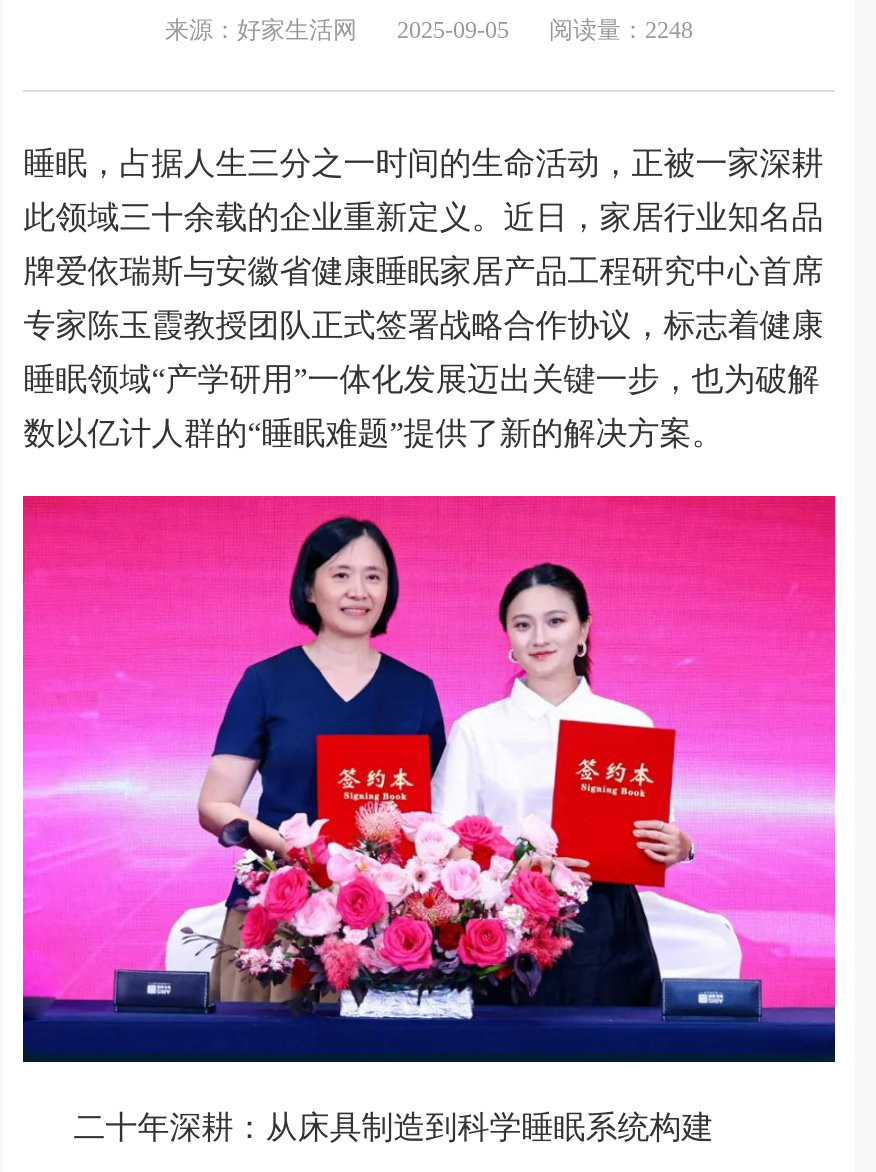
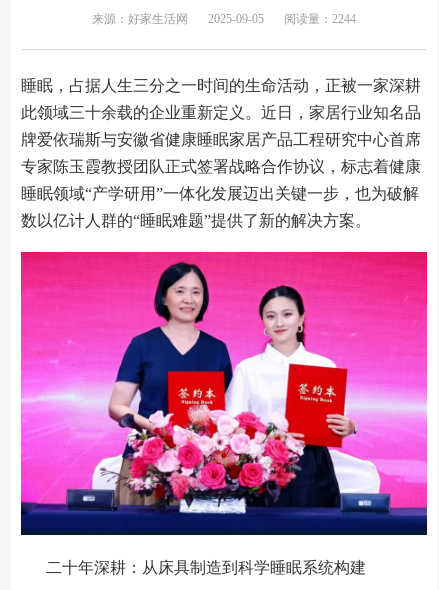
[165,15,693,43] 来源：好家生活网 2025-09-05 阅读量：2248 -> [92,12,356,26] 来源：好家生活网 2025-09-05 阅读量：2244

